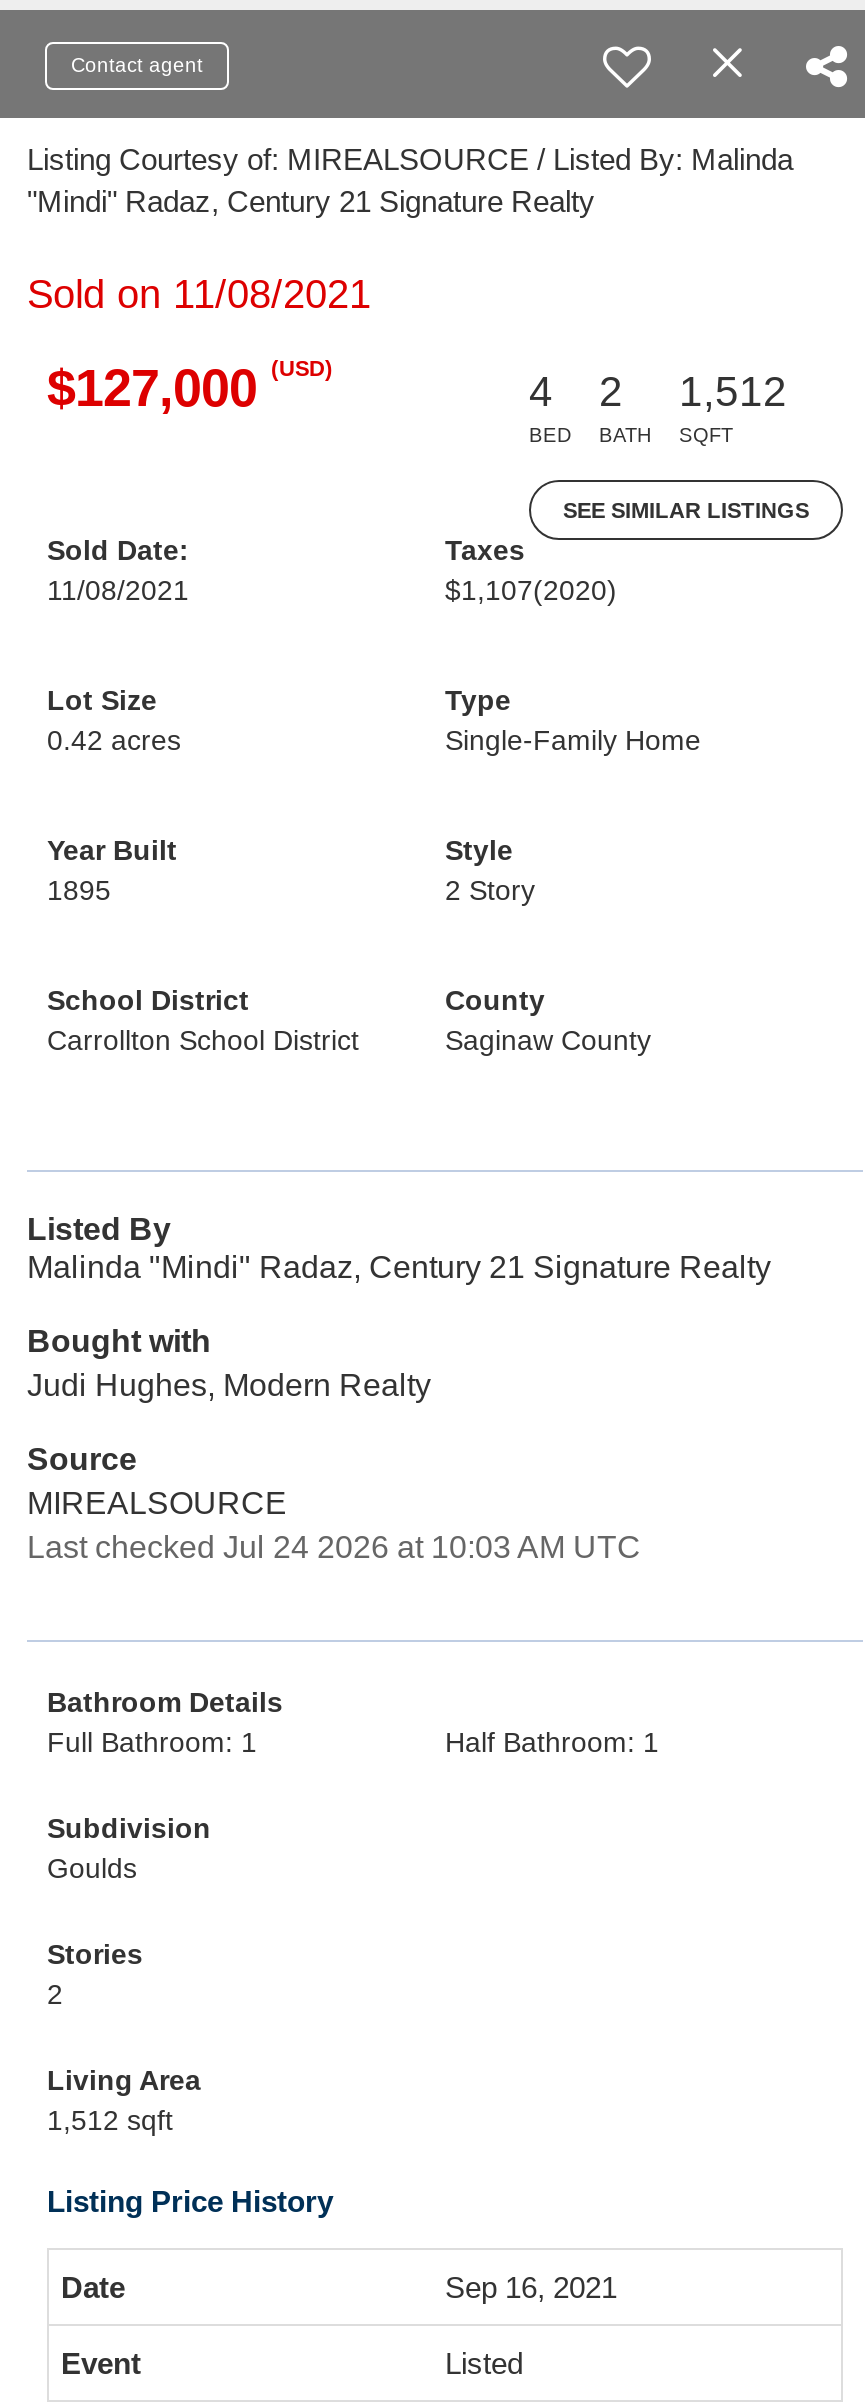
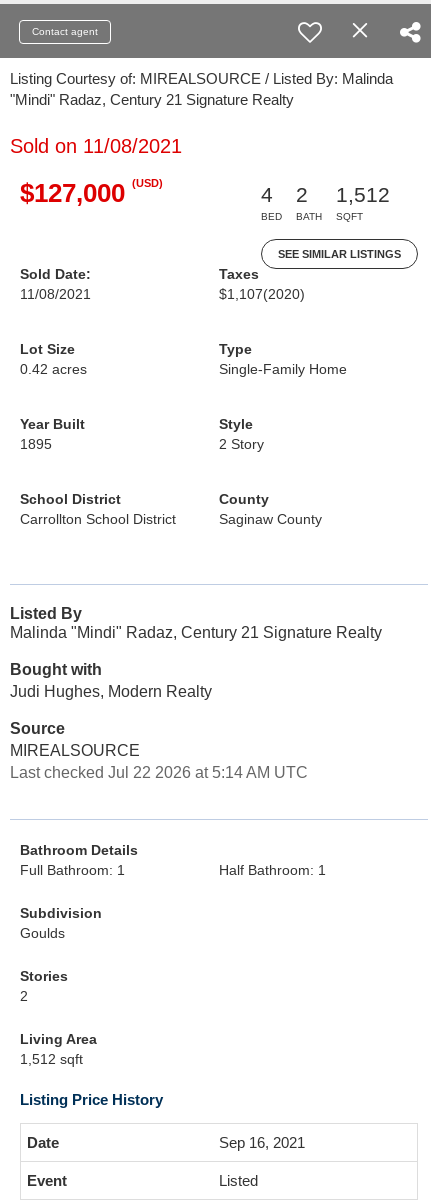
[27,1530,641,1564] Last checked Jul 24 2026 at 10:03 AM UTC -> [10,764,308,781] Last checked Jul 22 2026 at 5:14 AM UTC

